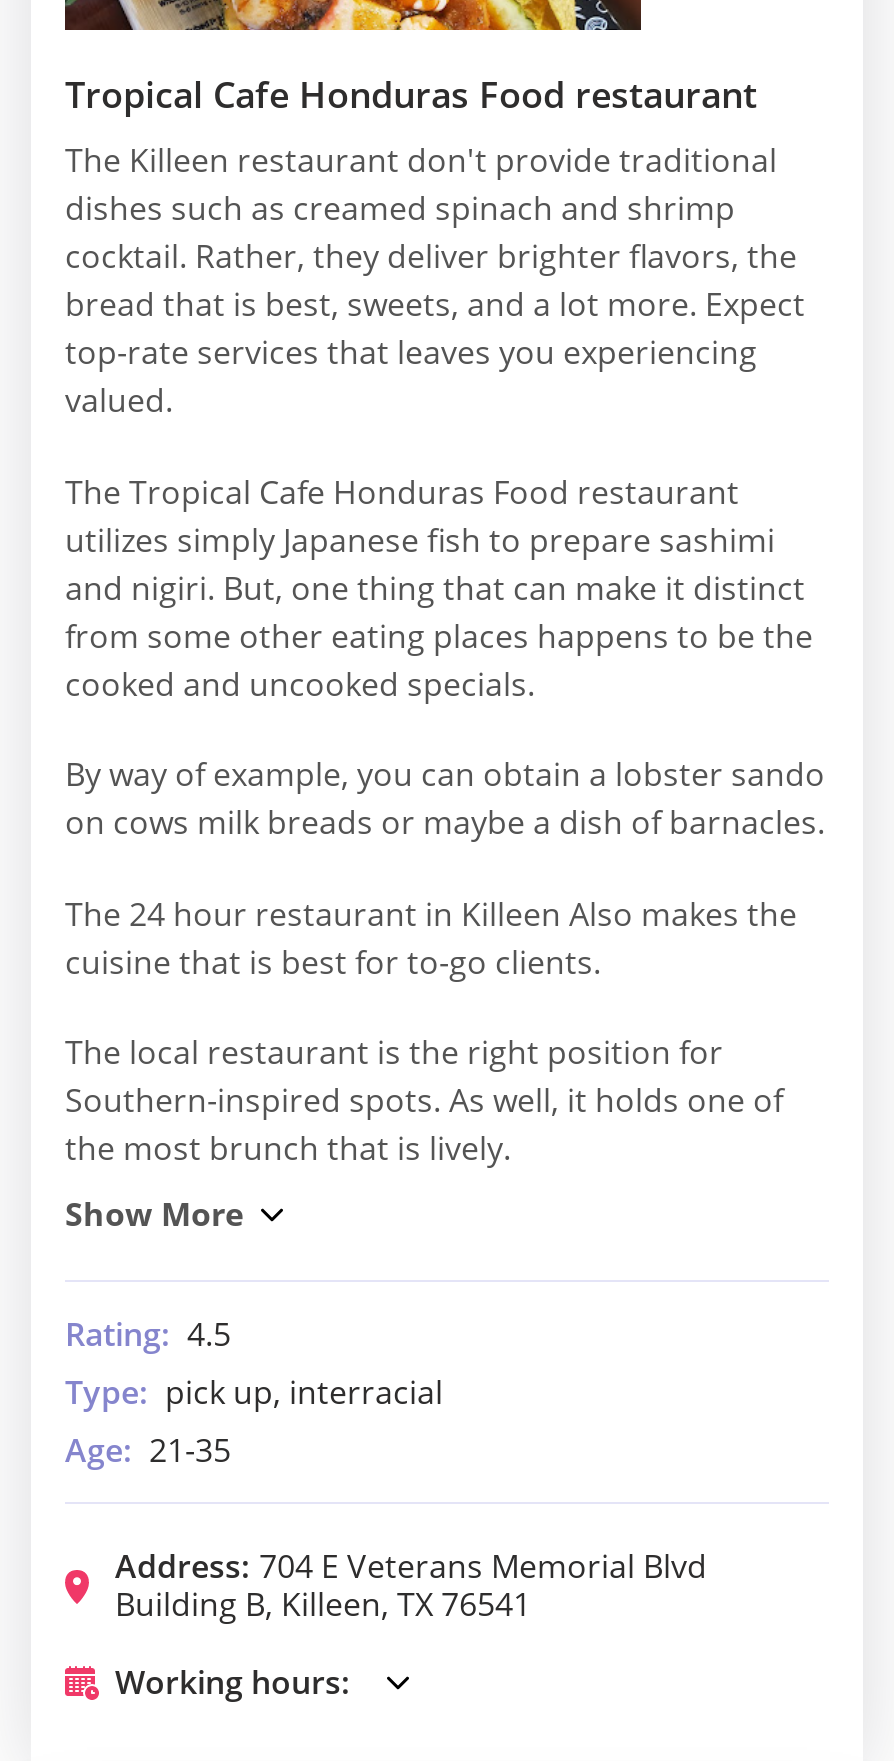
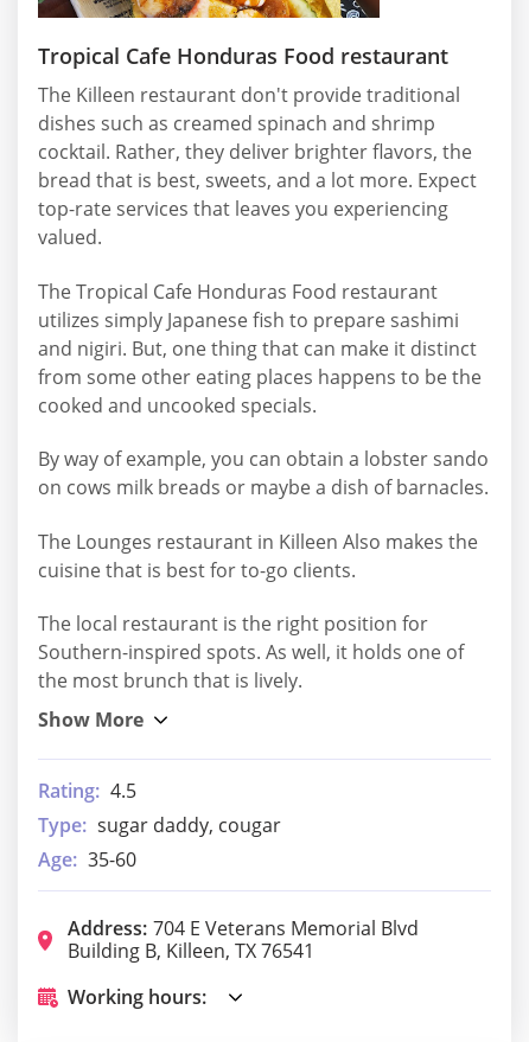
[65,891,797,935] The 24 hour restaurant in Killeen Also makes the -> [38,528,478,554] The Lounges restaurant in Killeen Also makes the
[65,1370,443,1414] Type: pick up, interracial -> [38,812,281,838] Type: sugar daddy, cougar
[65,1428,231,1472] Age: 21-35 -> [38,846,136,872] Age: 35-60

